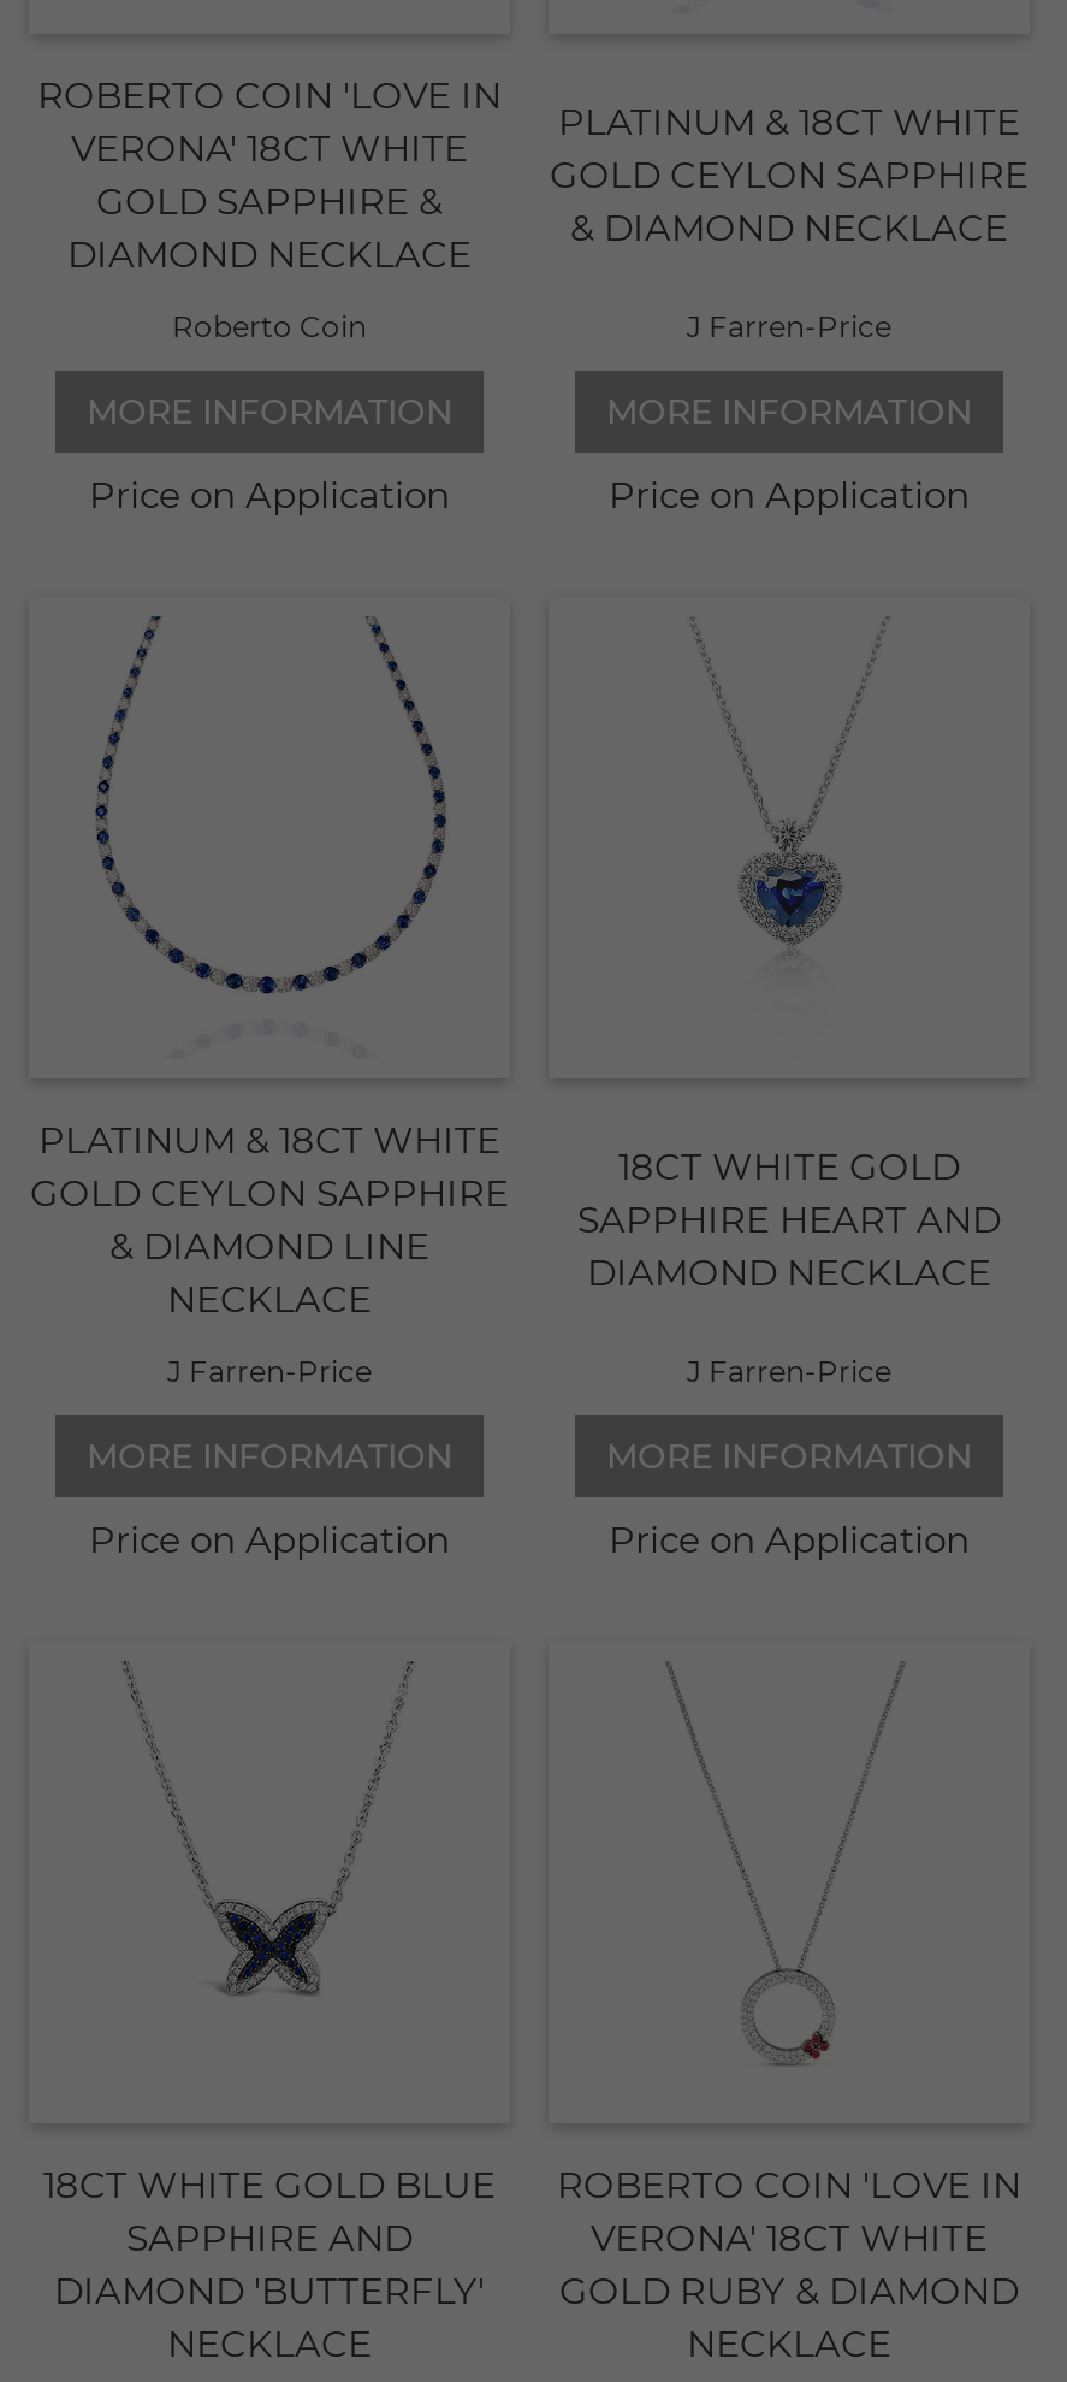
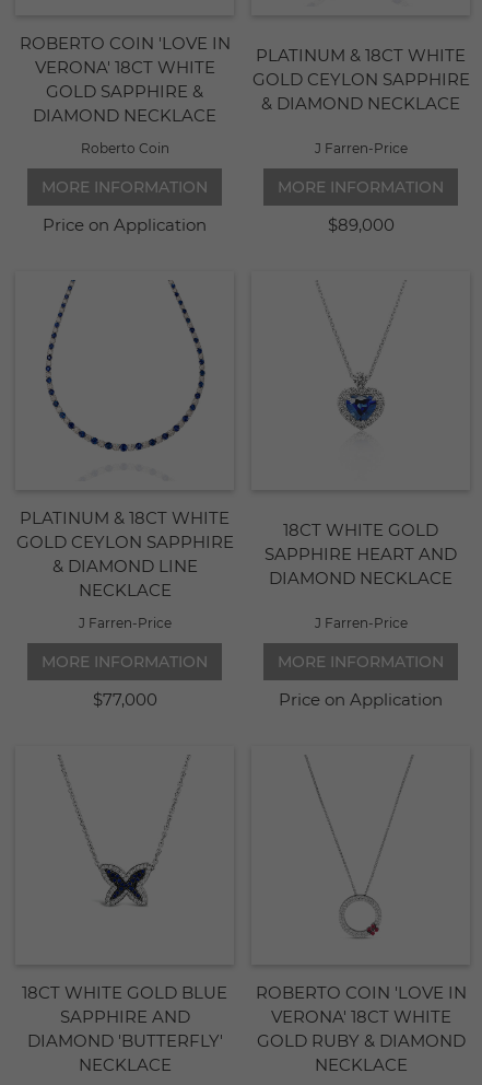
[609,472,970,518] Price on Application -> [327,214,394,235] $89,000
[89,1517,450,1562] Price on Application -> [92,689,157,710] $77,000

